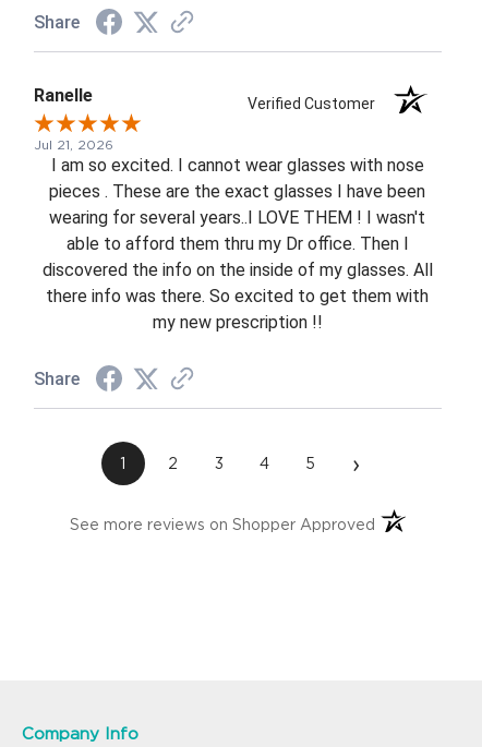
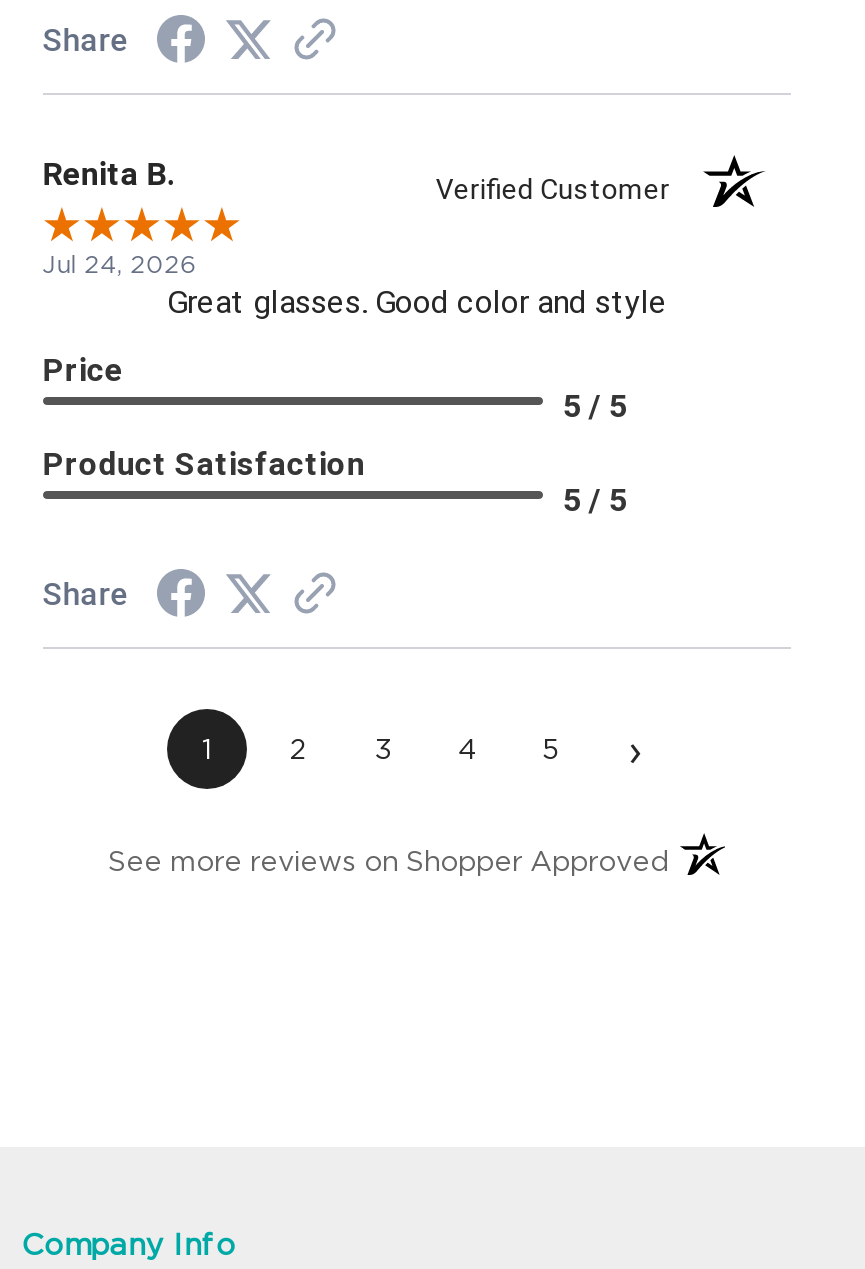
[34,85,92,106] Ranelle -> [43,155,175,193] Renita B.
[34,137,433,333] Jul 21, 2026 | I am so excited. I cannot wear glasses with nose | pieces . These are the exact glasses I have been | wearing for several years..I LOVE THEM ! I wasn't | able to afford them thru my Dr office. Then I | discovered the info on the inside of my glasses. All | there info was there. So excited to get them with | my new prescription !! -> [43,251,667,518] Jul 24, 2026 | Great glasses. Good color and style | Price | 5 / 5 | Product Satisfaction | 5 / 5

